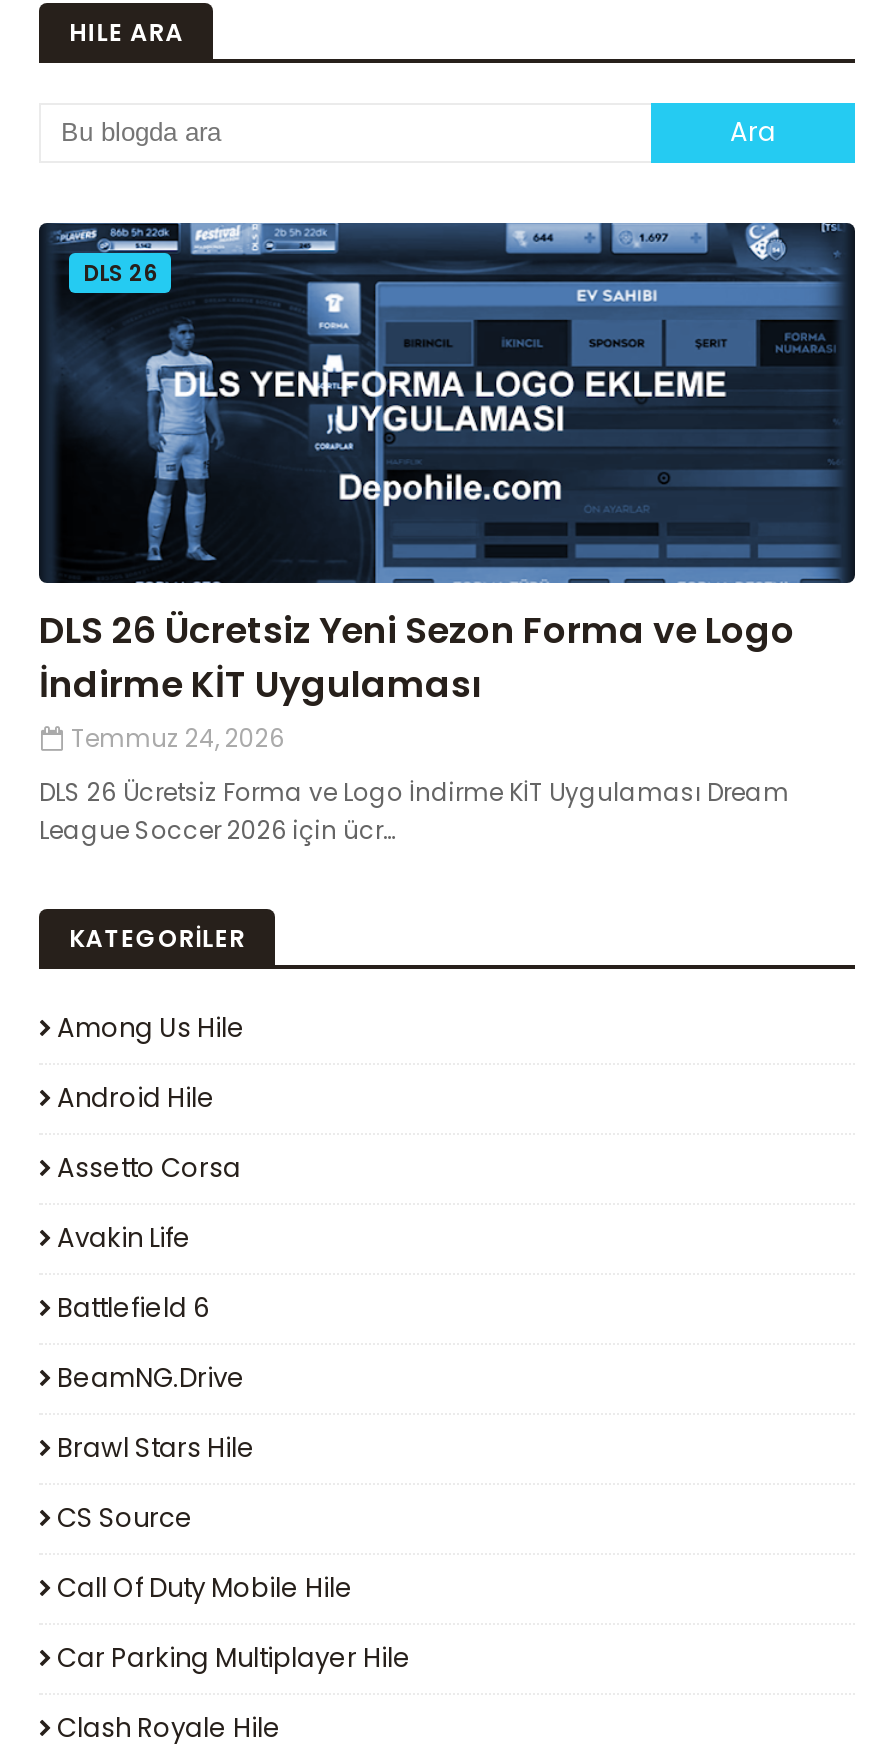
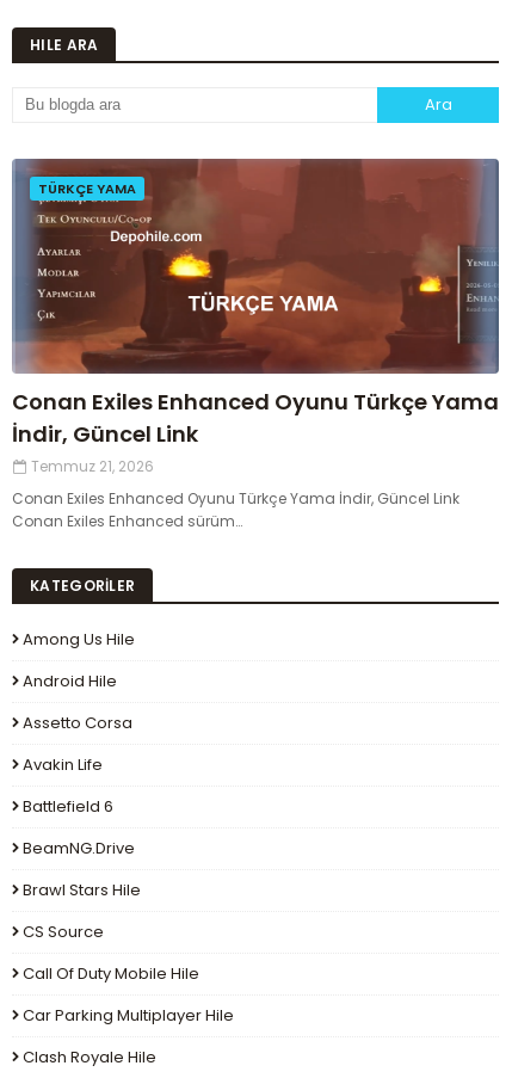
[39,221,857,585] [image] | DLS 26 -> [13,158,500,375] [image] | TÜRKÇE YAMA
[39,604,795,754] DLS 26 Ücretsiz Yeni Sezon Forma ve Logo | İndirme KİT Uygulaması | Temmuz 24, 2026 -> [12,386,499,476] Conan Exiles Enhanced Oyunu Türkçe Yama | İndir, Güncel Link | Temmuz 21, 2026
[39,774,789,846] DLS 26 Ücretsiz Forma ve Logo İndirme KİT Uygulaması Dream | League Soccer 2026 için ücr… -> [12,488,459,531] Conan Exiles Enhanced Oyunu Türkçe Yama İndir, Güncel Link | Conan Exiles Enhanced sürüm…

